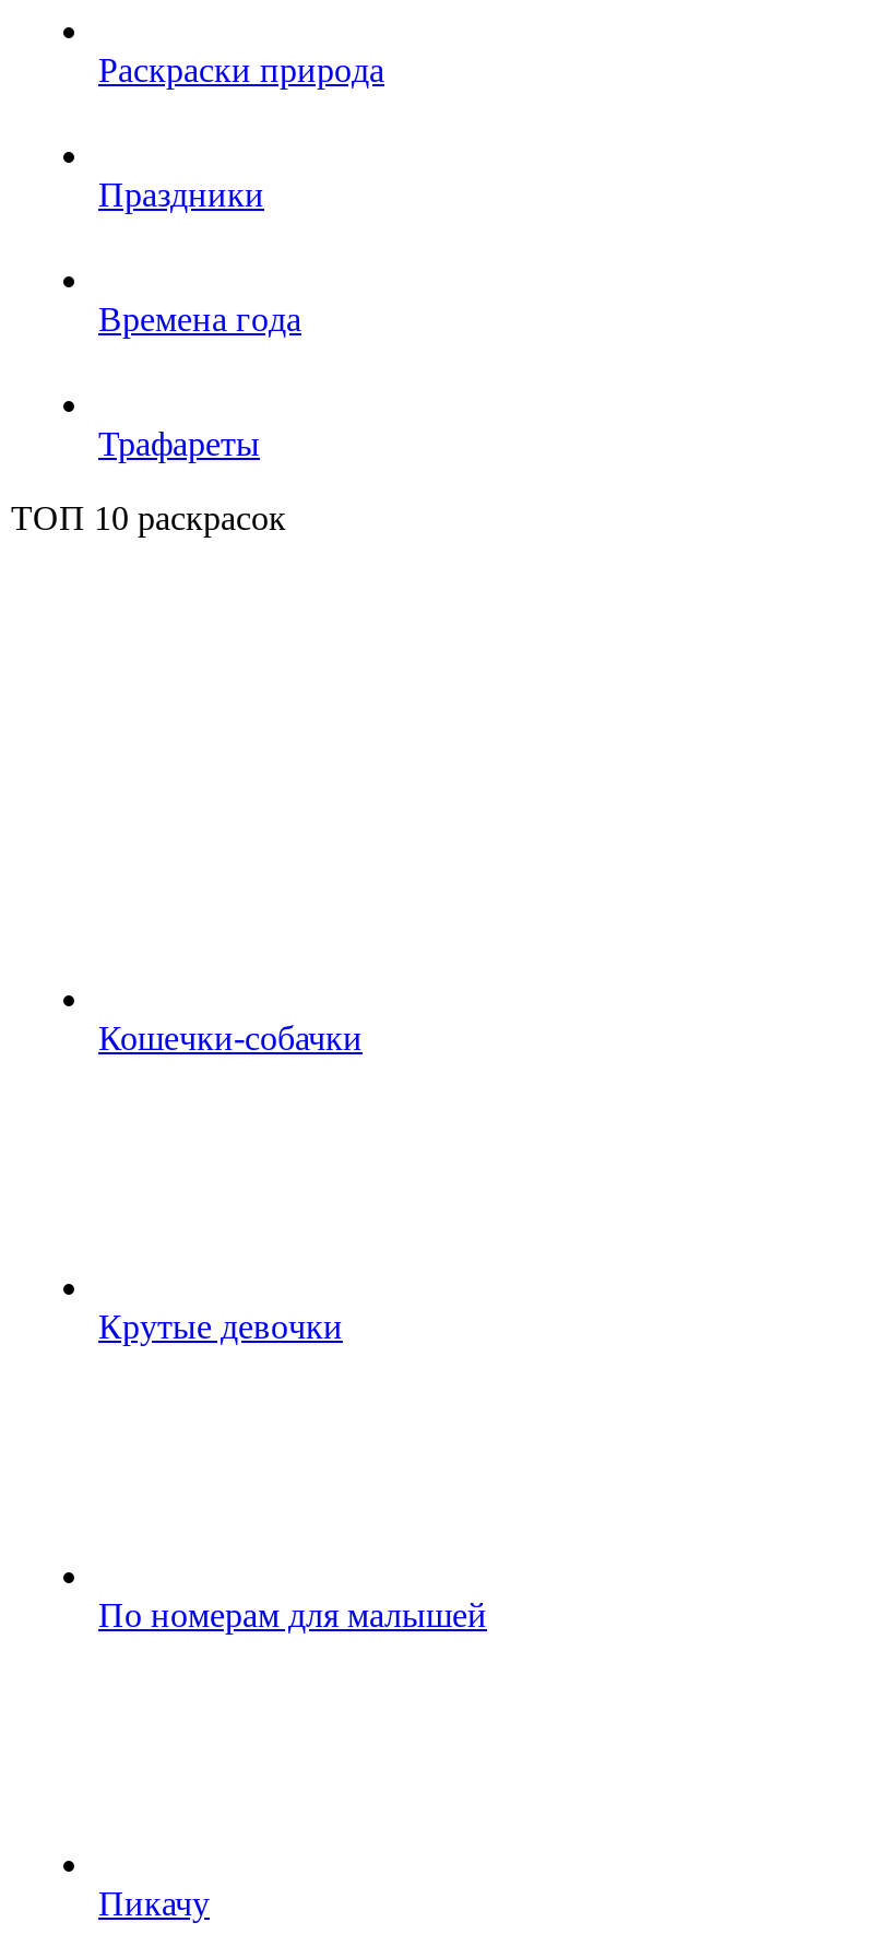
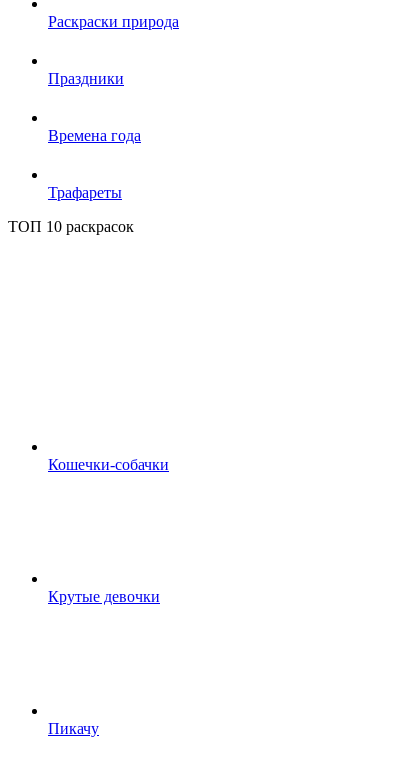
[98,1597,487,1634] По номерам для малышей -> none

